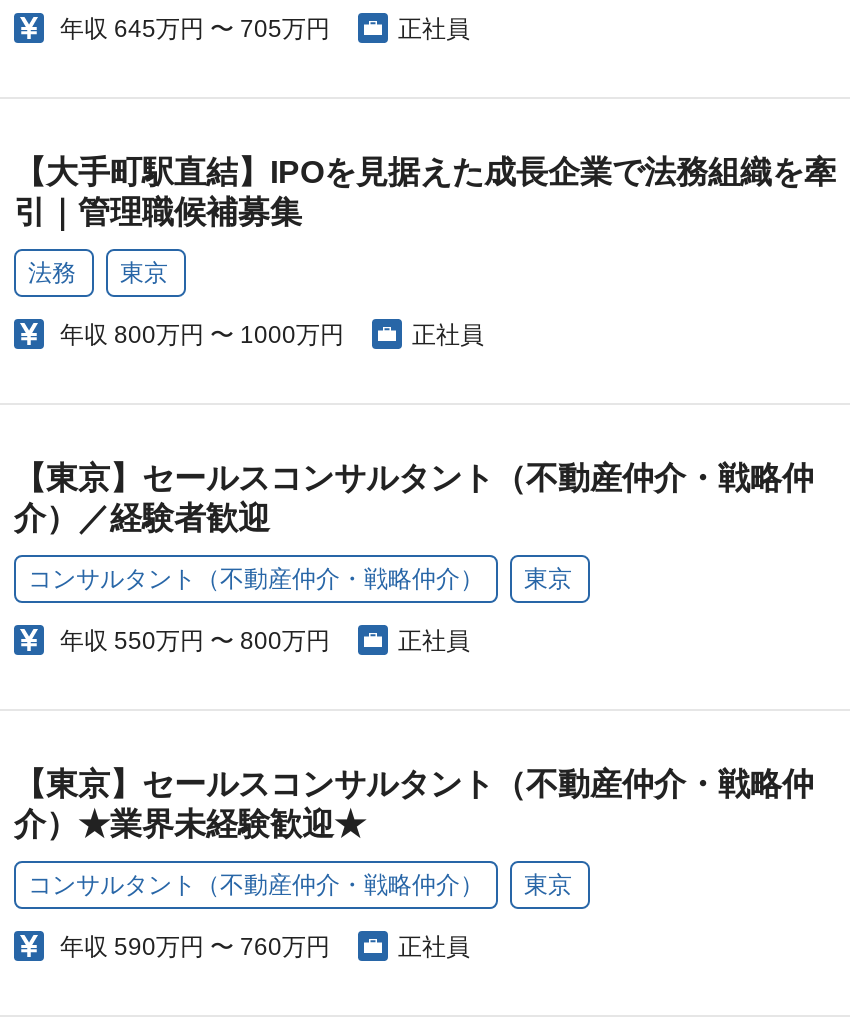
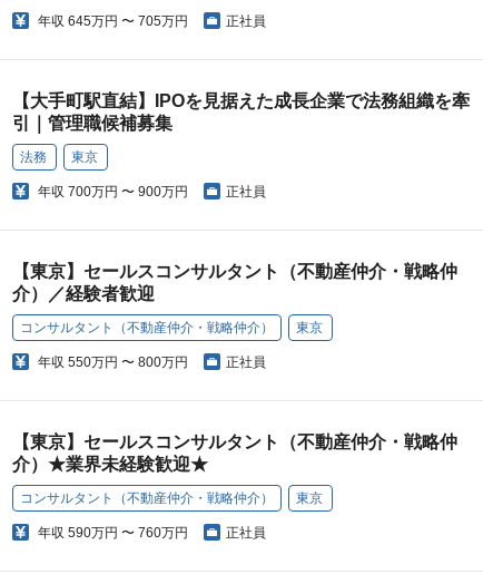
[60,321,344,349] 年収 800万円 〜 1000万円 -> [38,184,188,200] 年収 700万円 〜 900万円

